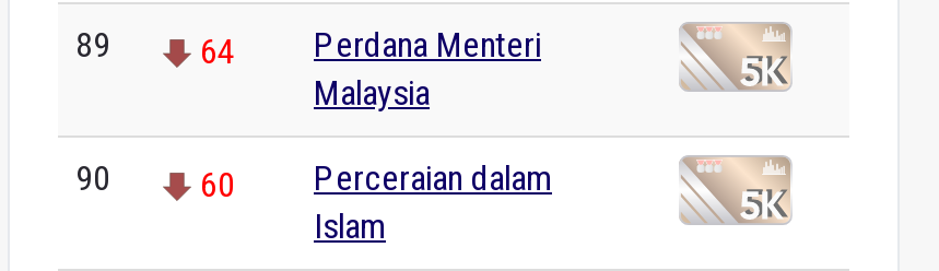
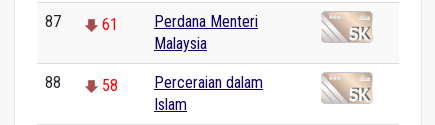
[75,24,110,66] 89 -> [45,12,61,31] 87
[191,31,235,72] 64 -> [98,15,118,34] 61
[75,157,110,199] 90 -> [45,73,61,92] 88
[191,164,235,205] 60 -> [98,76,118,95] 58

